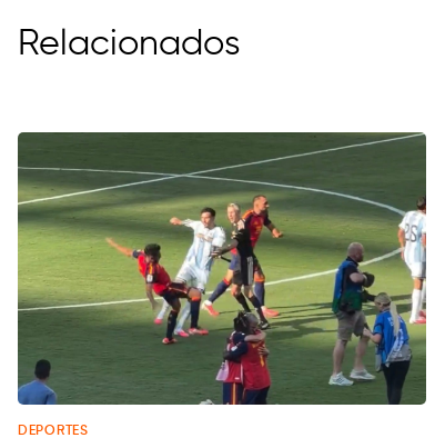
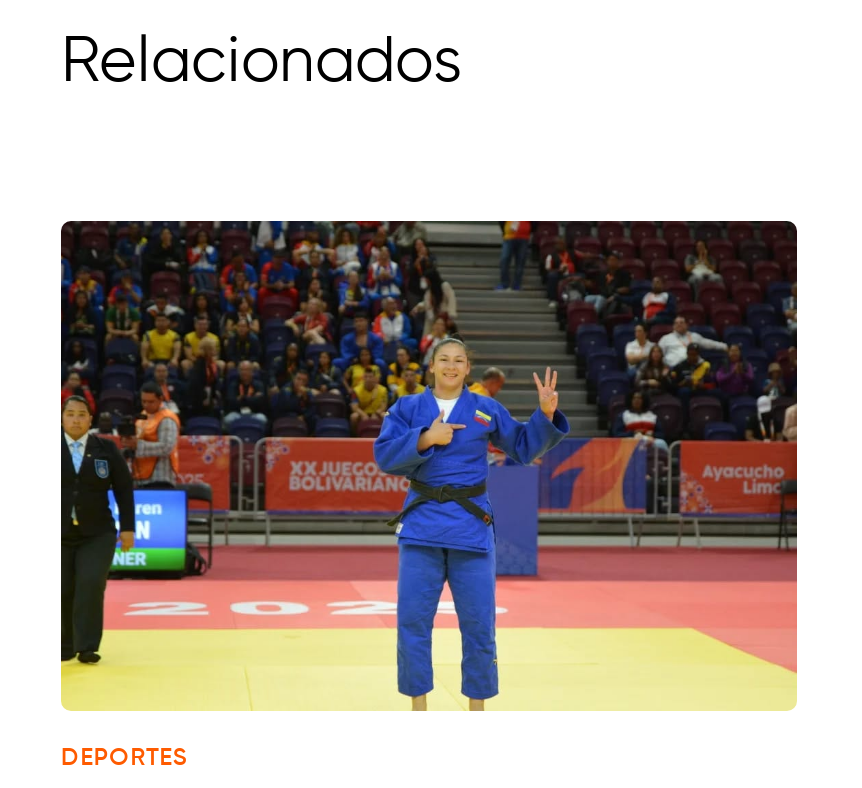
[17,131,427,406] [image] -> [59,221,799,713] [image]

